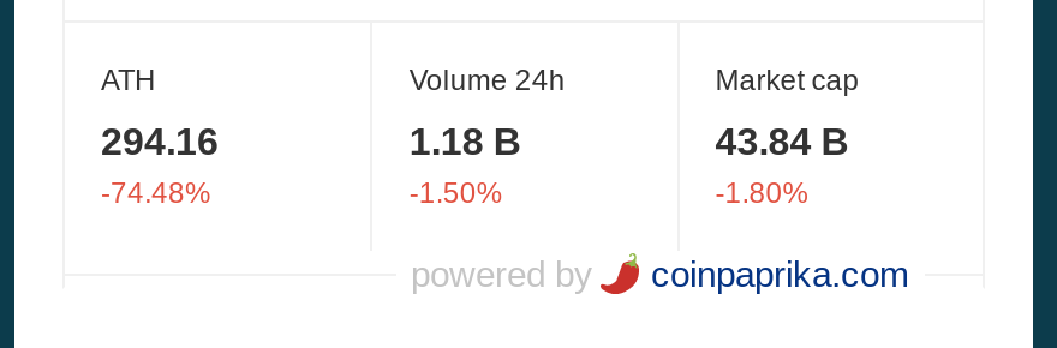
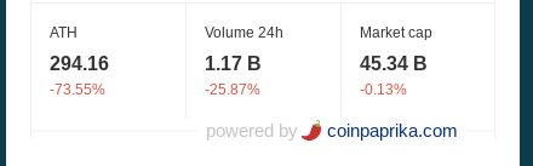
[409,120,522,161] 1.18 B -> [205,53,262,73] 1.17 B
[715,120,850,161] 43.84 B -> [359,53,427,73] 45.34 B
[101,175,211,209] -74.48% -> [50,81,105,98] -73.55%
[409,175,503,209] -1.50% -> [205,81,261,98] -25.87%
[715,175,809,209] -1.80% -> [359,81,407,98] -0.13%

